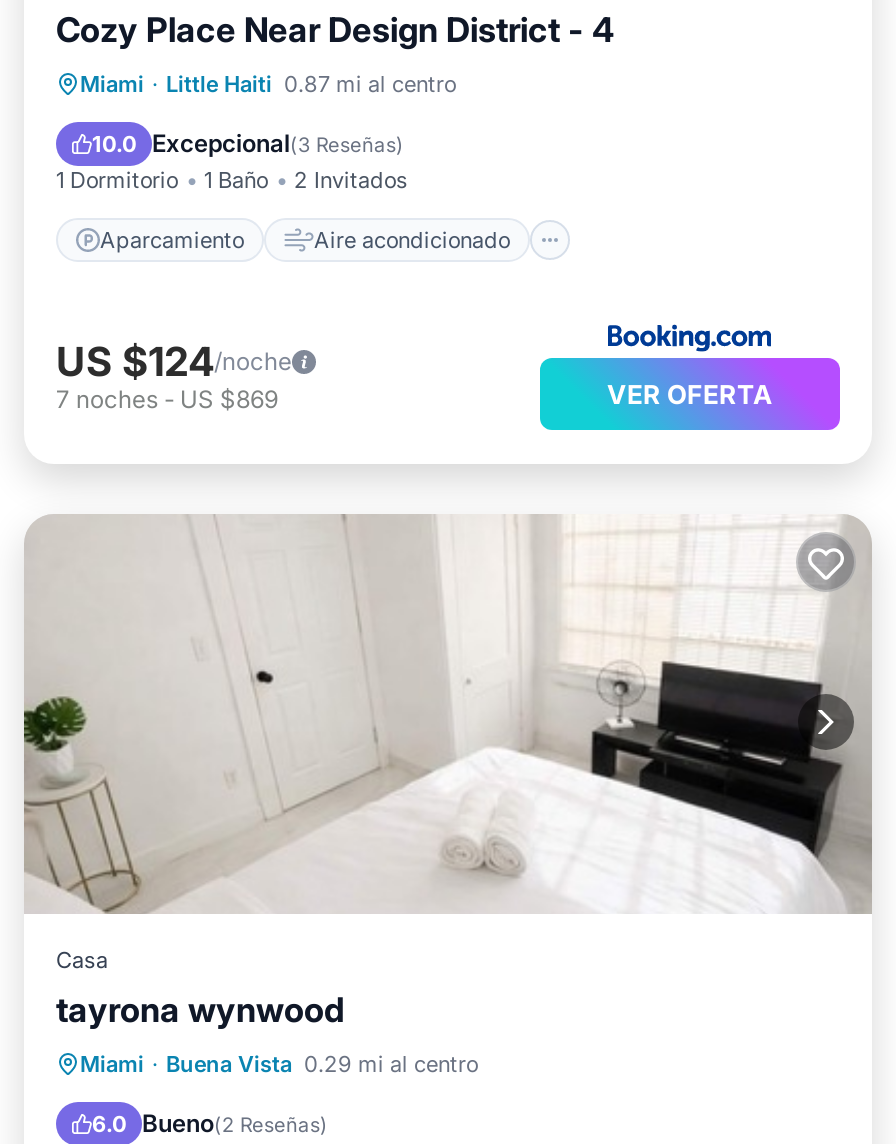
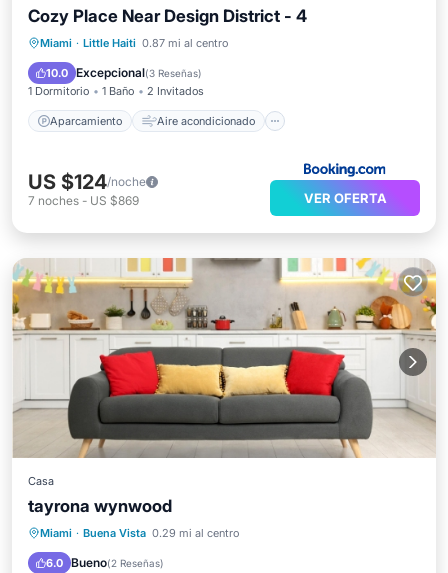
[22,514,872,914] [image] -> [12,257,437,459] [image]

